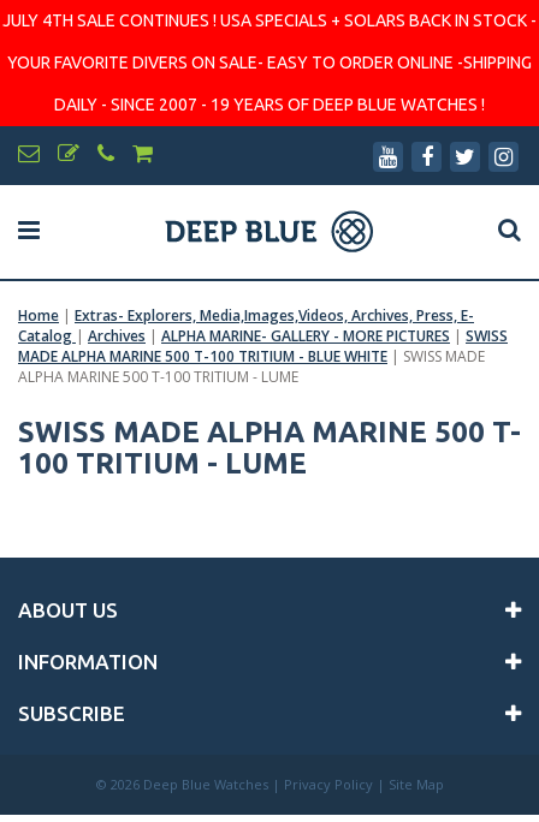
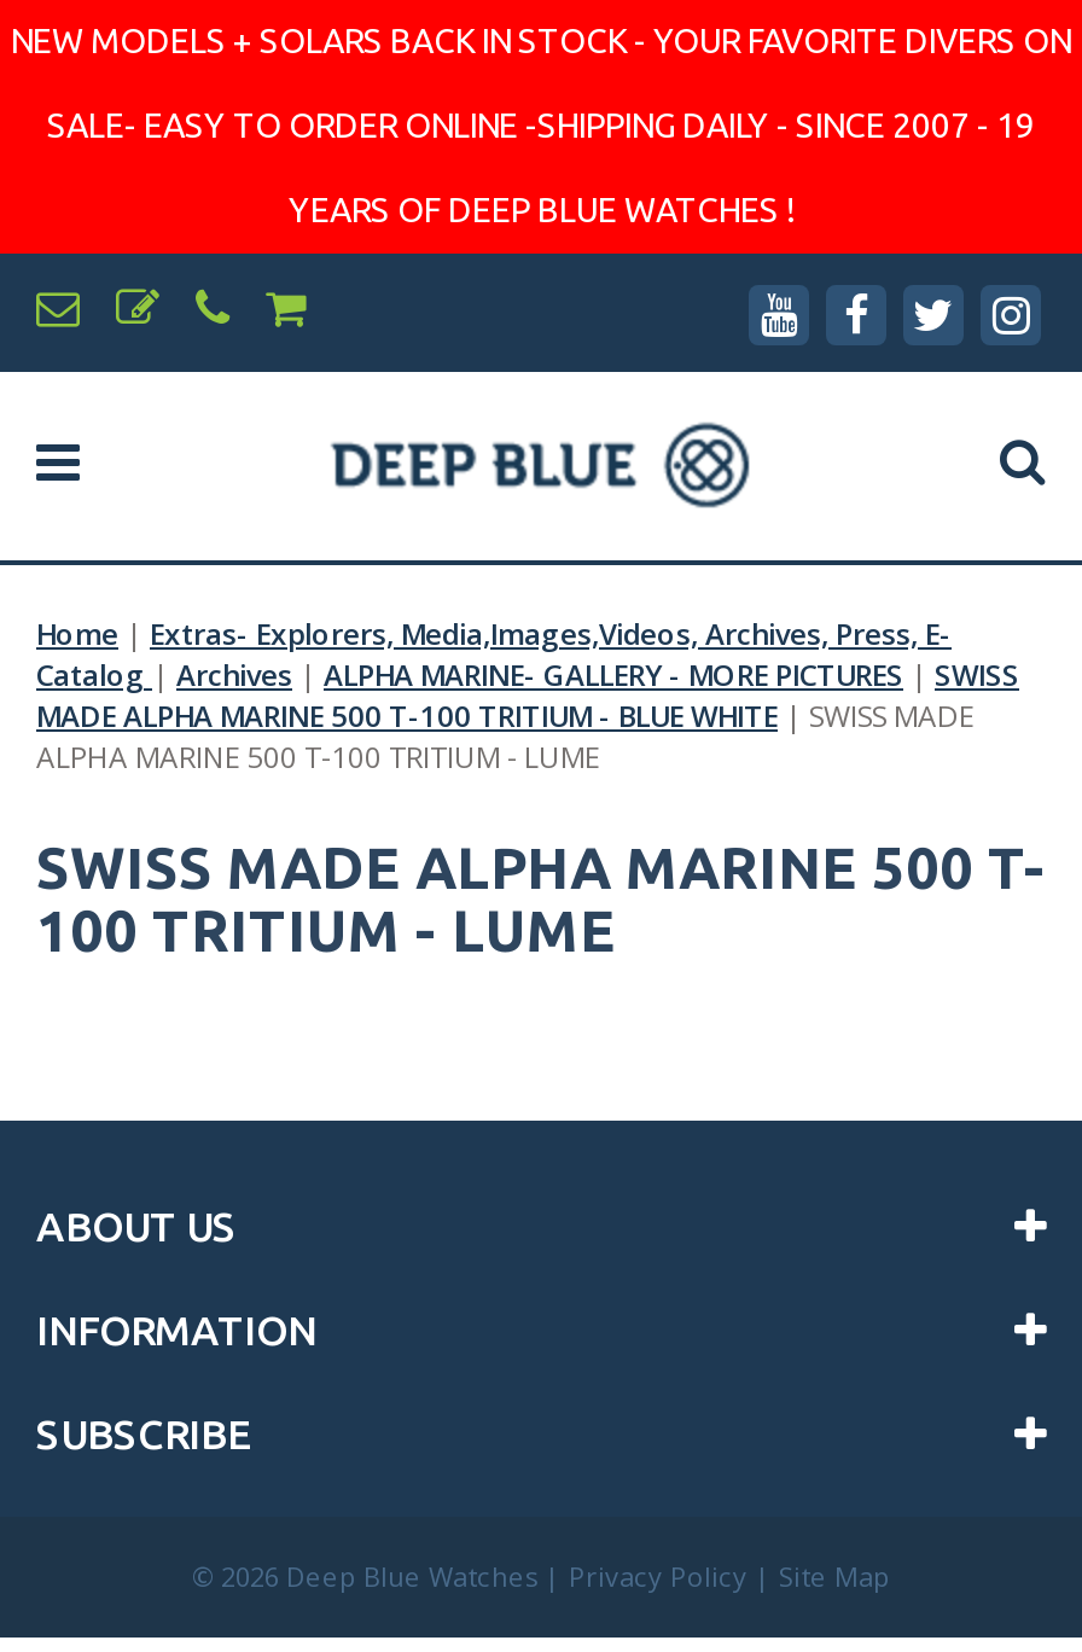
[2,11,537,30] JULY 4TH SALE CONTINUES ! USA SPECIALS + SOLARS BACK IN STOCK - -> [11,22,1071,60] NEW MODELS + SOLARS BACK IN STOCK - YOUR FAVORITE DIVERS ON
[7,53,532,72] YOUR FAVORITE DIVERS ON SALE- EASY TO ORDER ONLINE -SHIPPING -> [47,106,1035,145] SALE- EASY TO ORDER ONLINE -SHIPPING DAILY - SINCE 2007 - 19
[54,95,485,114] DAILY - SINCE 2007 - 19 YEARS OF DEEP BLUE WATCHES ! -> [289,191,793,229] YEARS OF DEEP BLUE WATCHES !

